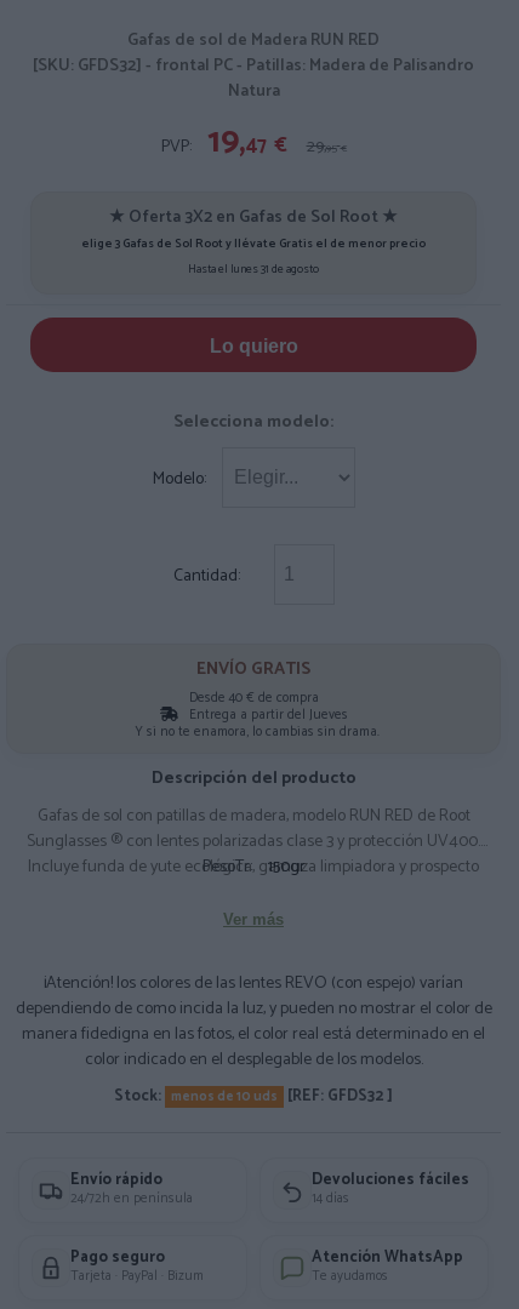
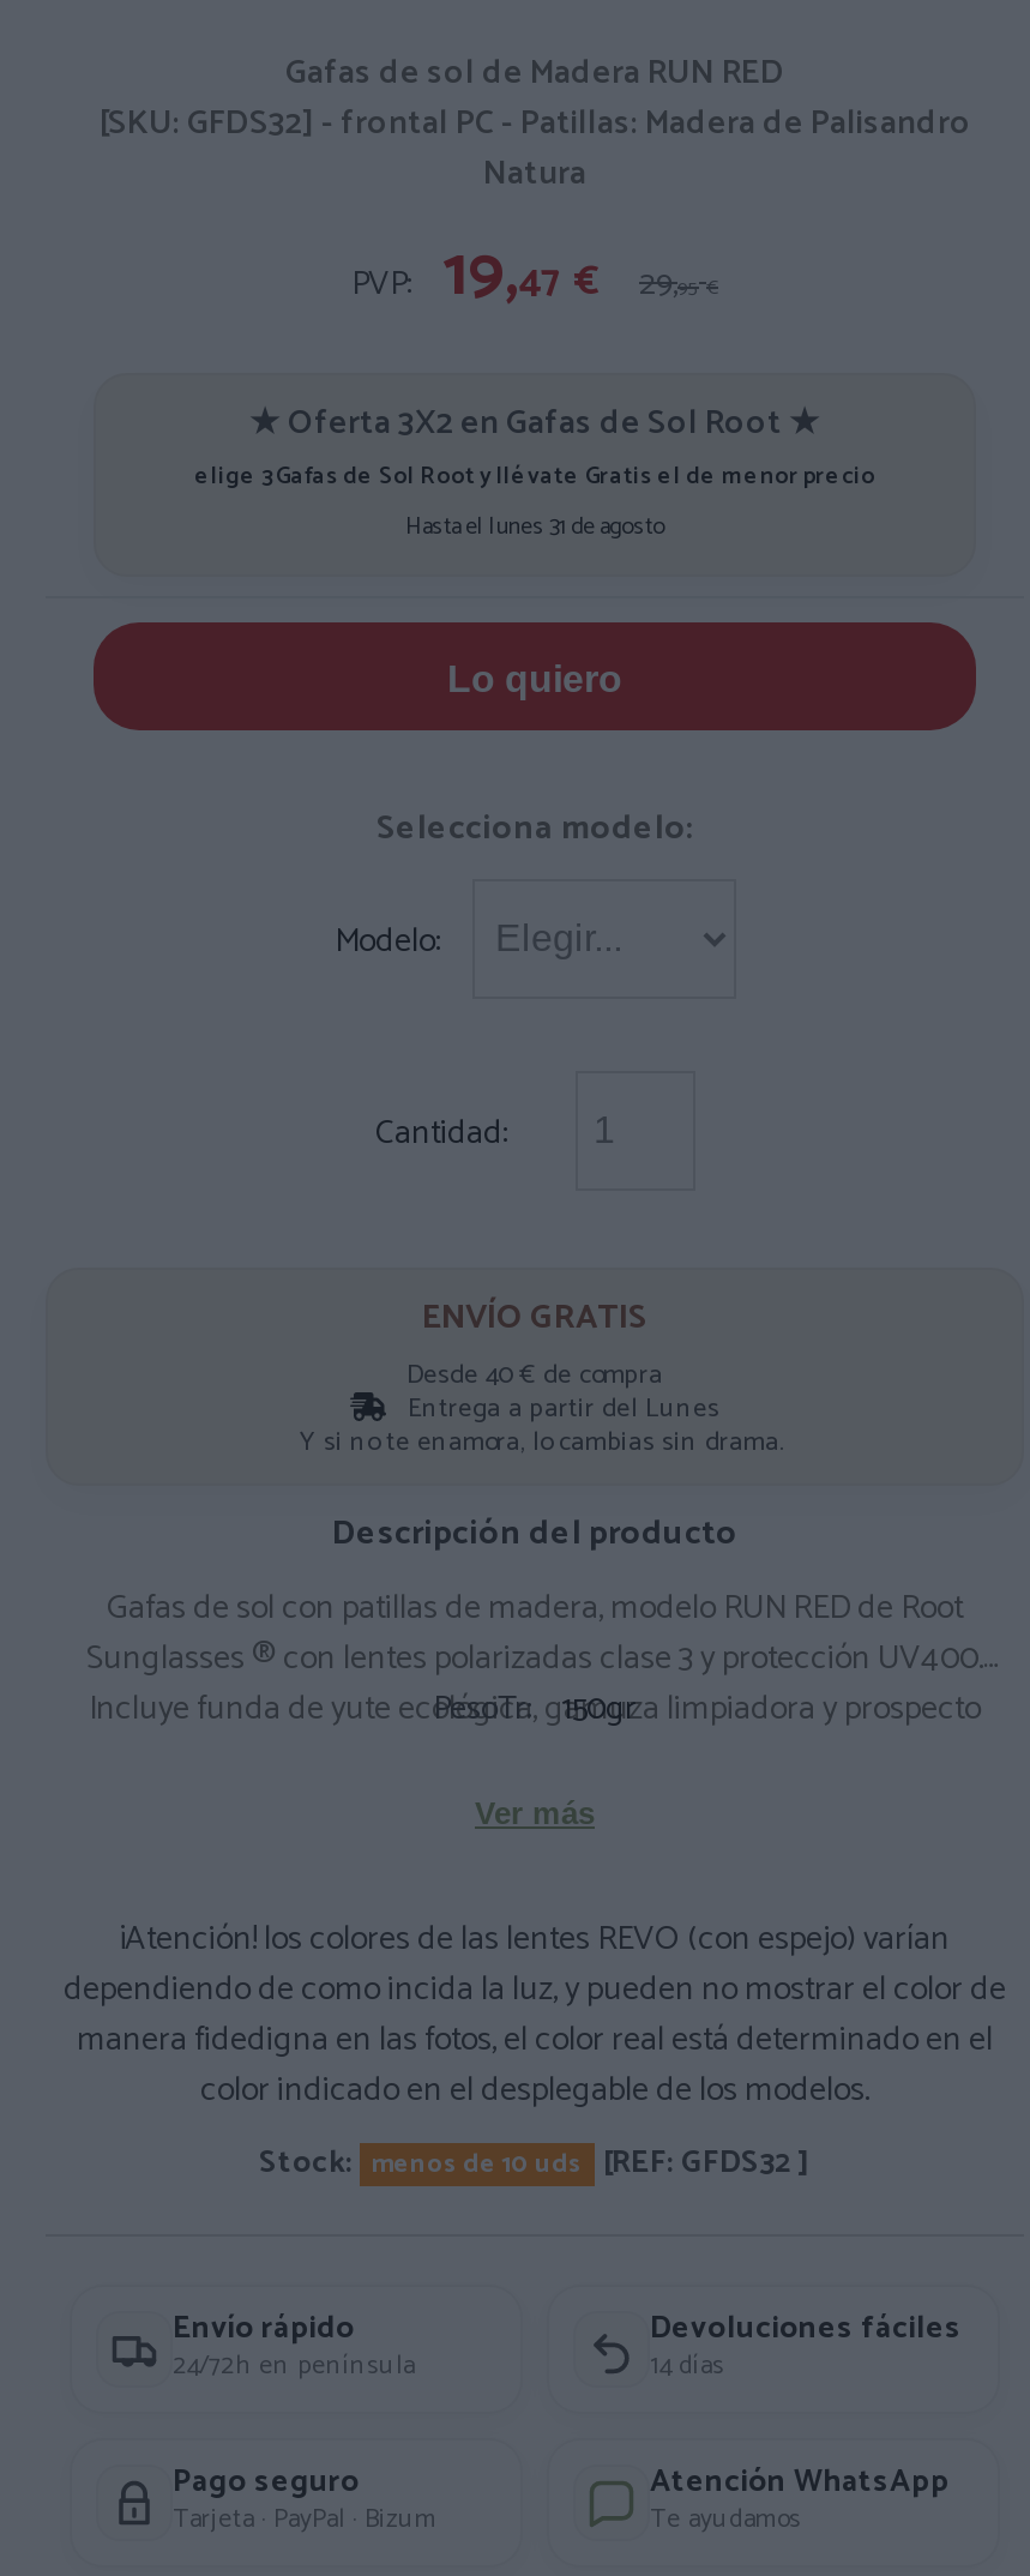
[185,704,347,726] Entrega a partir del Jueves -> [400,1387,719,1430] Entrega a partir del Lunes

